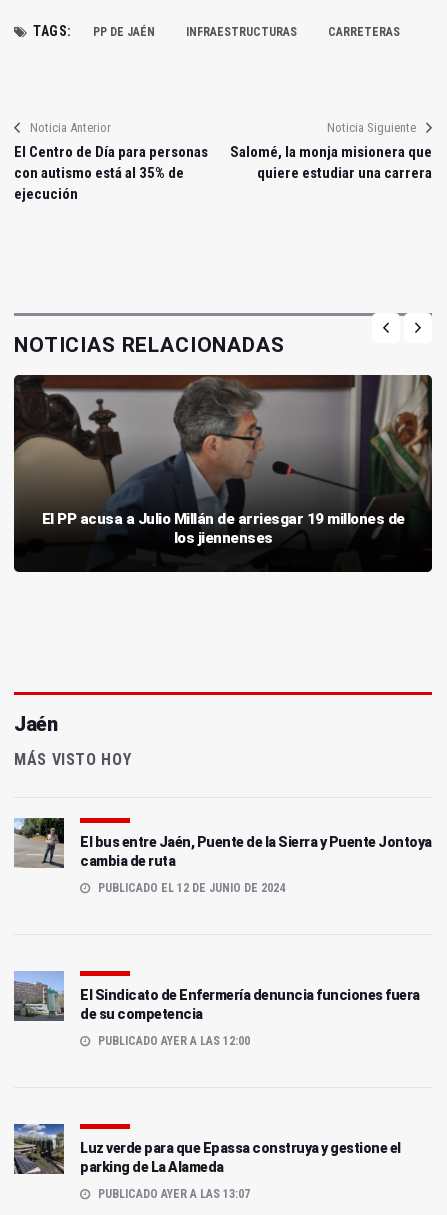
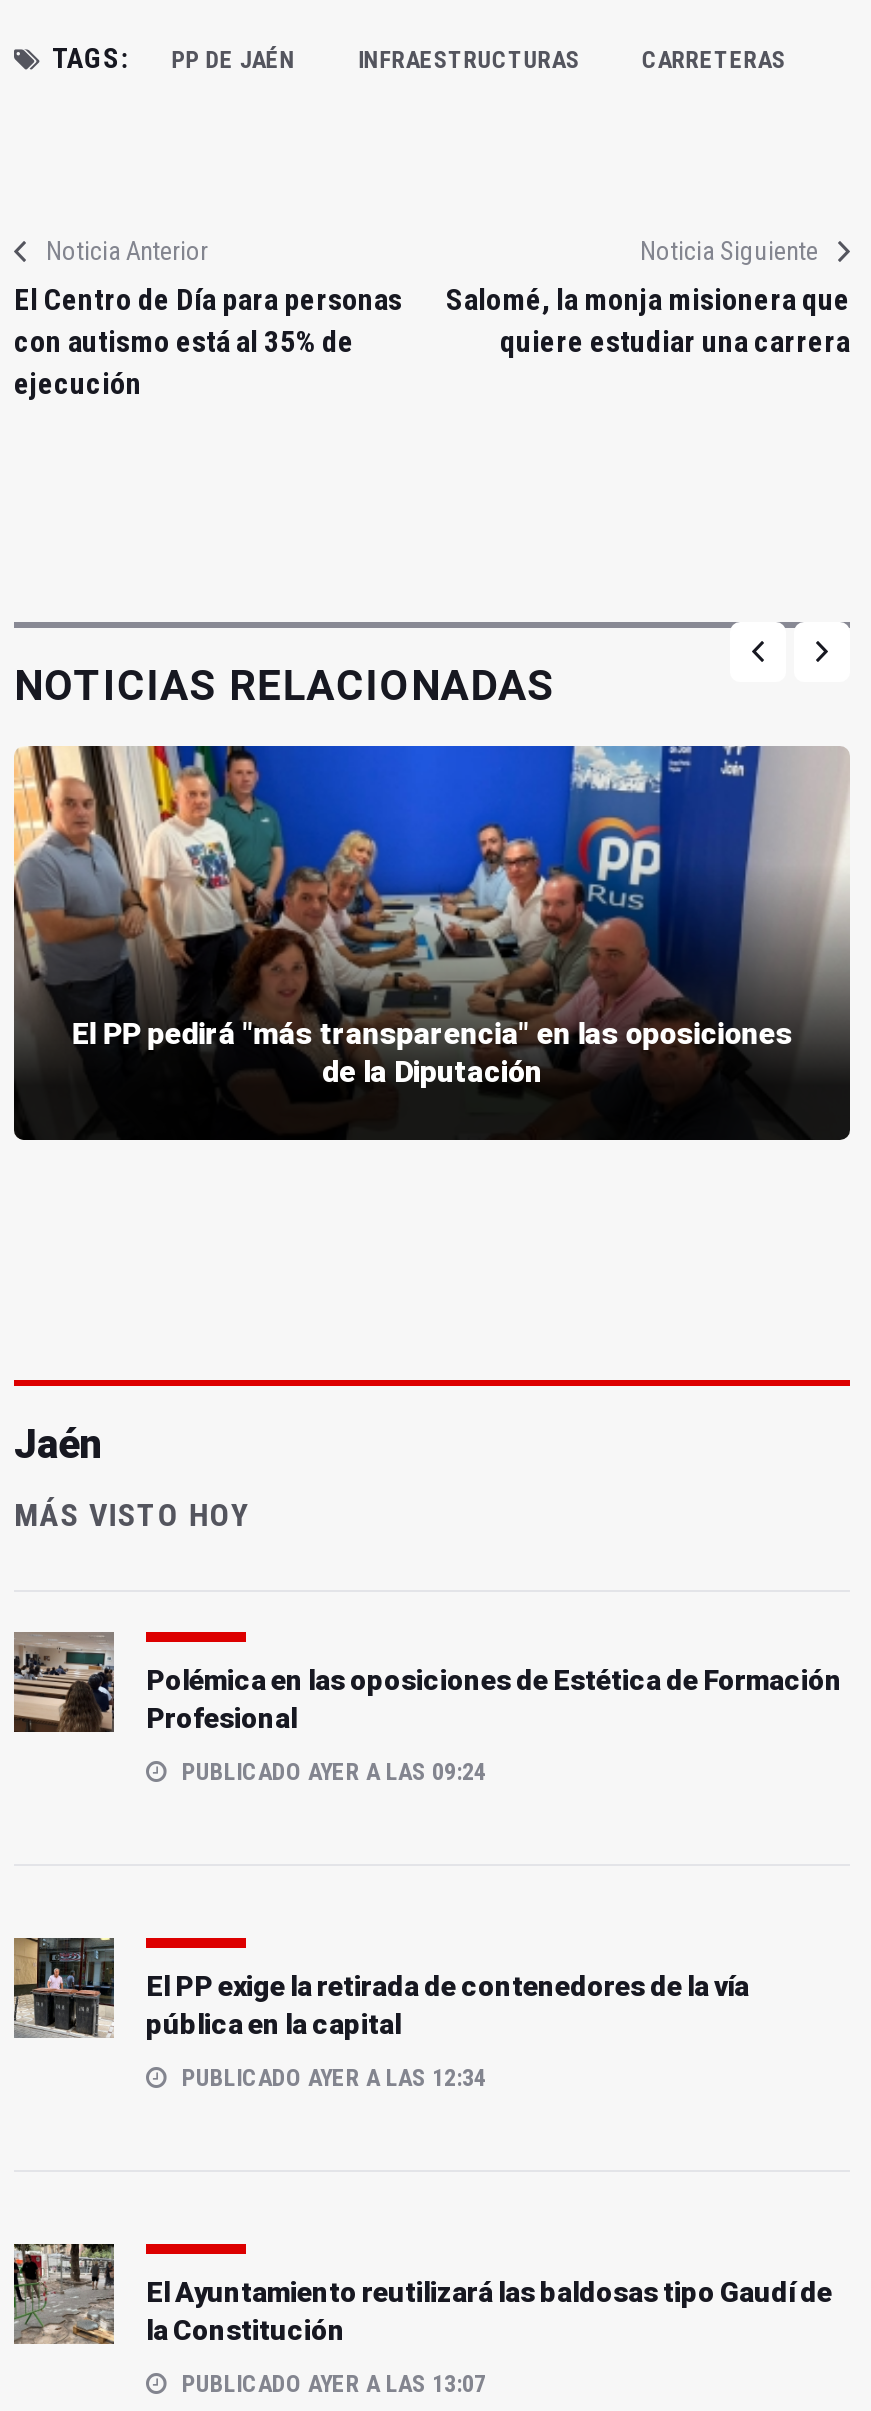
[13,374,433,547] [image] | El PP acusa a Julio Millán de arriesgar 19 millones de | los jiennenses -> [12,744,850,1090] [image] | El PP pedirá "más transparencia" en las oposiciones | de la Diputación
[14,818,431,869] [image] | El bus entre Jaén, Puente de la Sierra y Puente Jontoya | cambia de ruta -> [12,1630,842,1734] [image] | Polémica en las oposiciones de Estética de Formación | Profesional
[95,881,285,895] PUBLICADO EL 12 DE JUNIO DE 2024 -> [176,1758,486,1786] PUBLICADO AYER A LAS 09:24
[14,971,419,1022] [image] | El Sindicato de Enfermería denuncia funciones fuera | de su competencia -> [12,1936,749,2040] [image] | El PP exige la retirada de contenedores de la vía | pública en la capital
[95,1034,250,1048] PUBLICADO AYER A LAS 12:00 -> [176,2064,486,2092] PUBLICADO AYER A LAS 12:34
[13,1123,400,1175] [image] | Luz verde para que Epassa construya y gestione el | parking de La Alameda -> [12,2242,832,2346] [image] | El Ayuntamiento reutilizará las baldosas tipo Gaudí de | la Constitución

